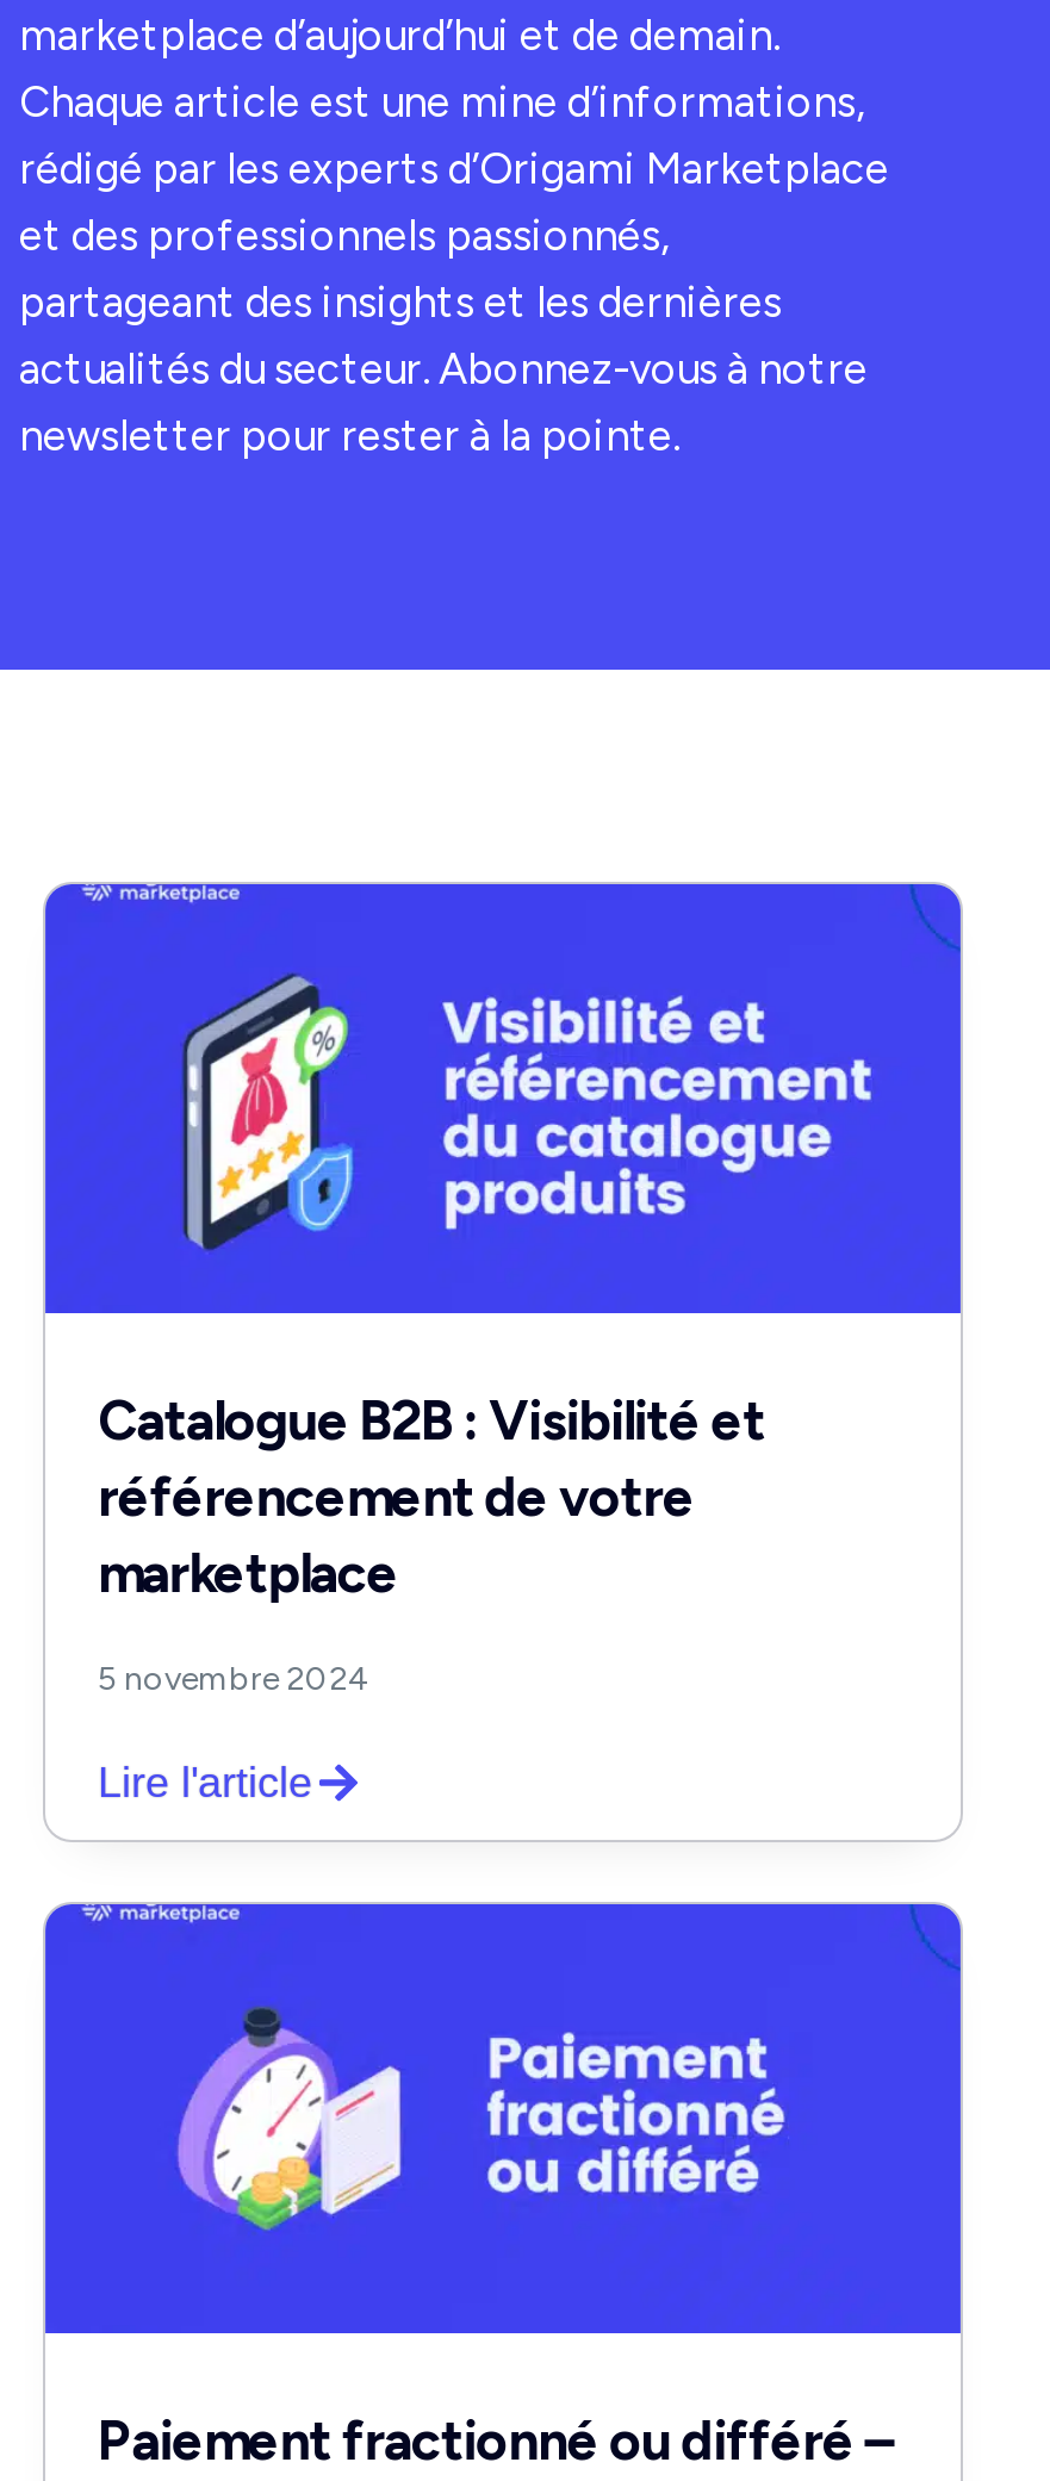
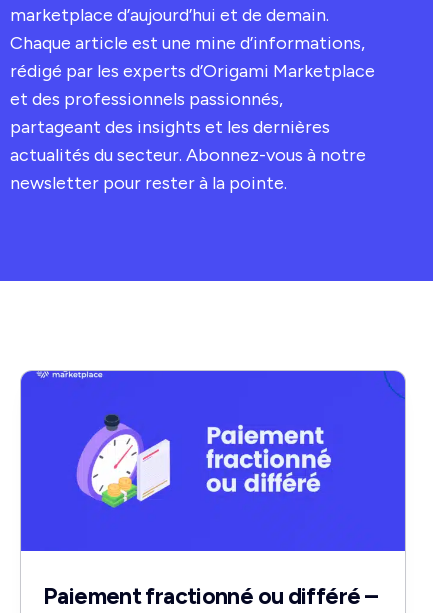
[179,972,353,1251] [image] -> none
[441,996,872,1230] [image] -> none
[98,1387,765,1807] Catalogue B2B : Visibilité et | référencement de votre | marketplace | 5 novembre 2024 | Lire l'article -> none

